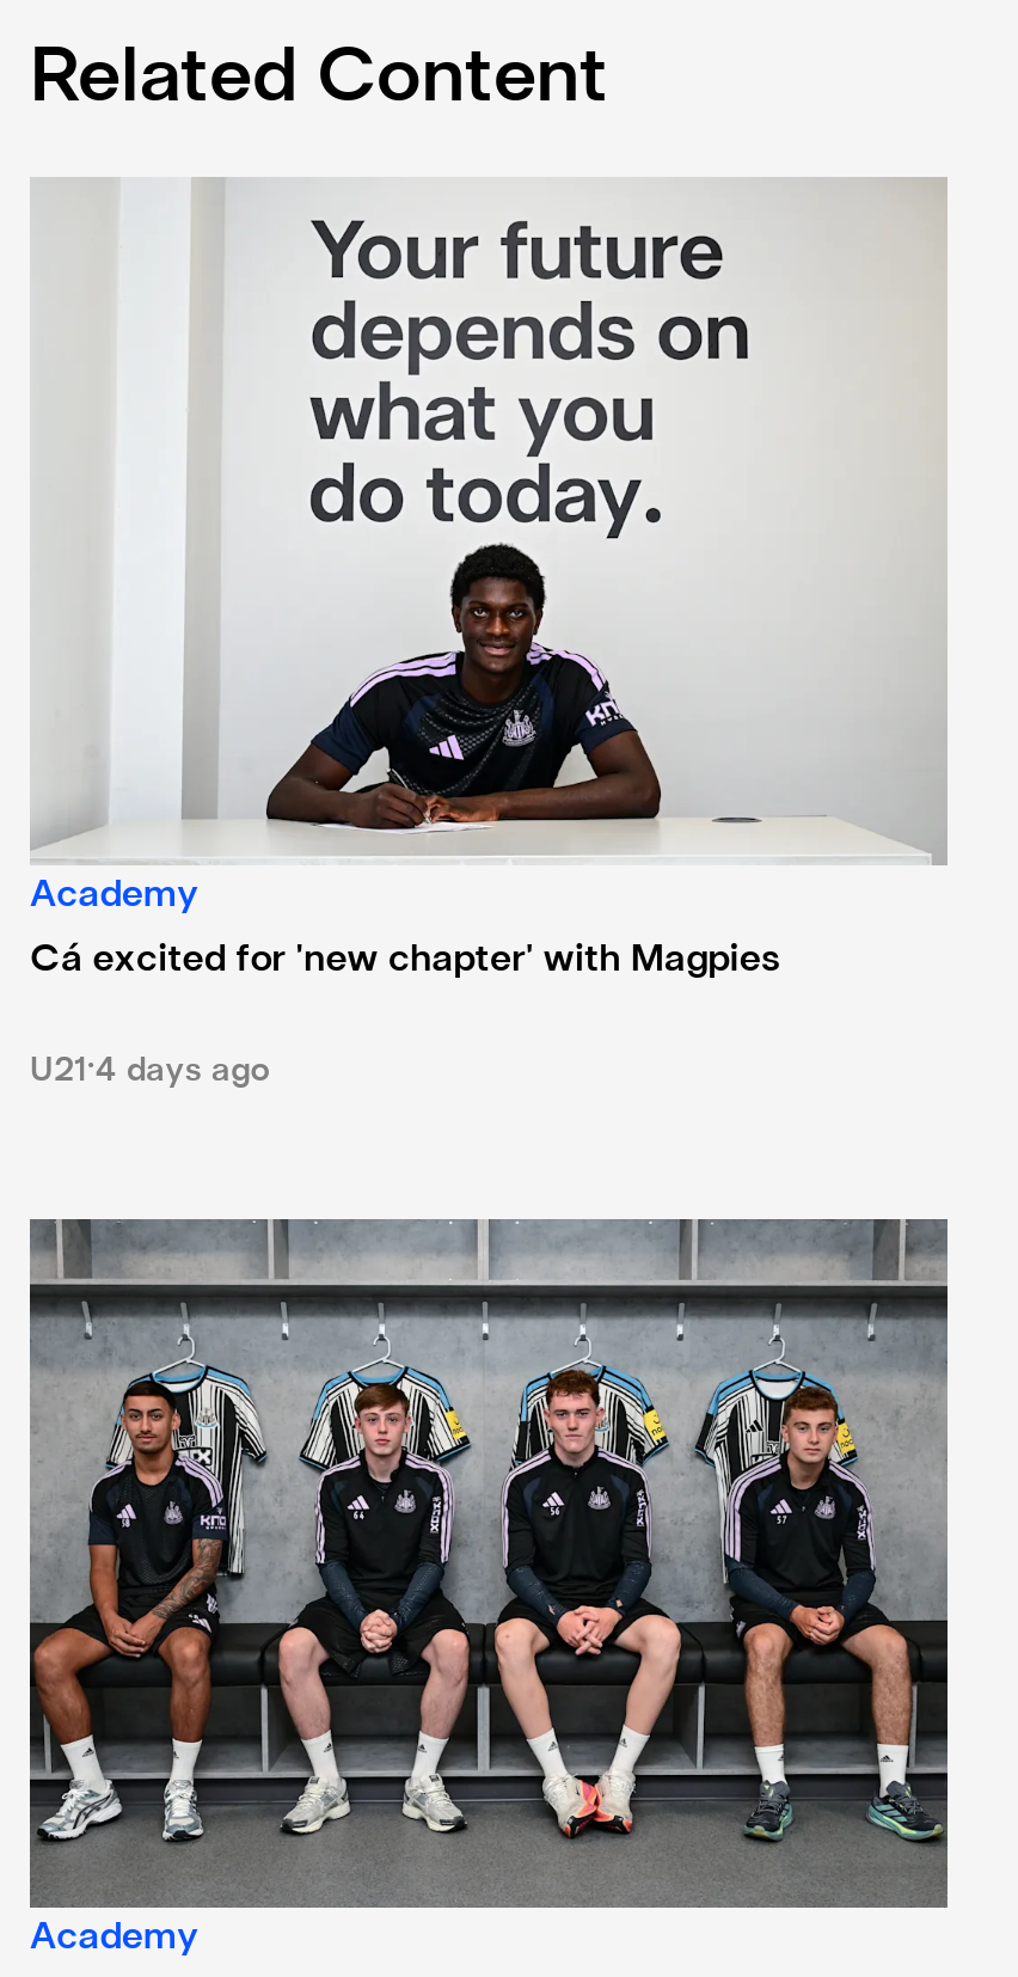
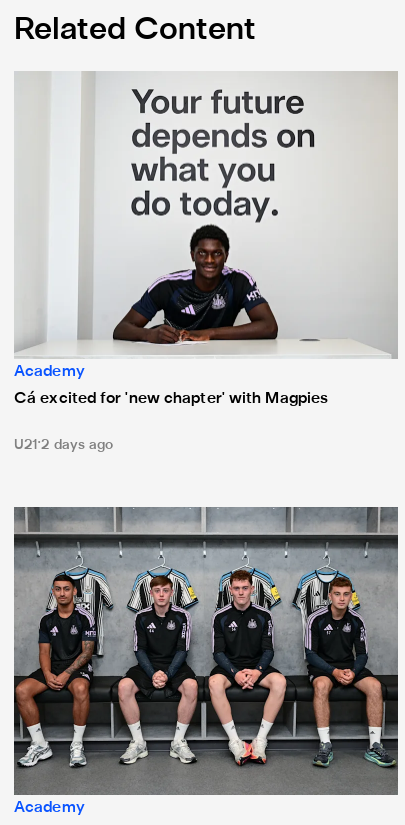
[30,1057,270,1088] U21 4 days ago -> [14,439,113,452] U21 2 days ago

